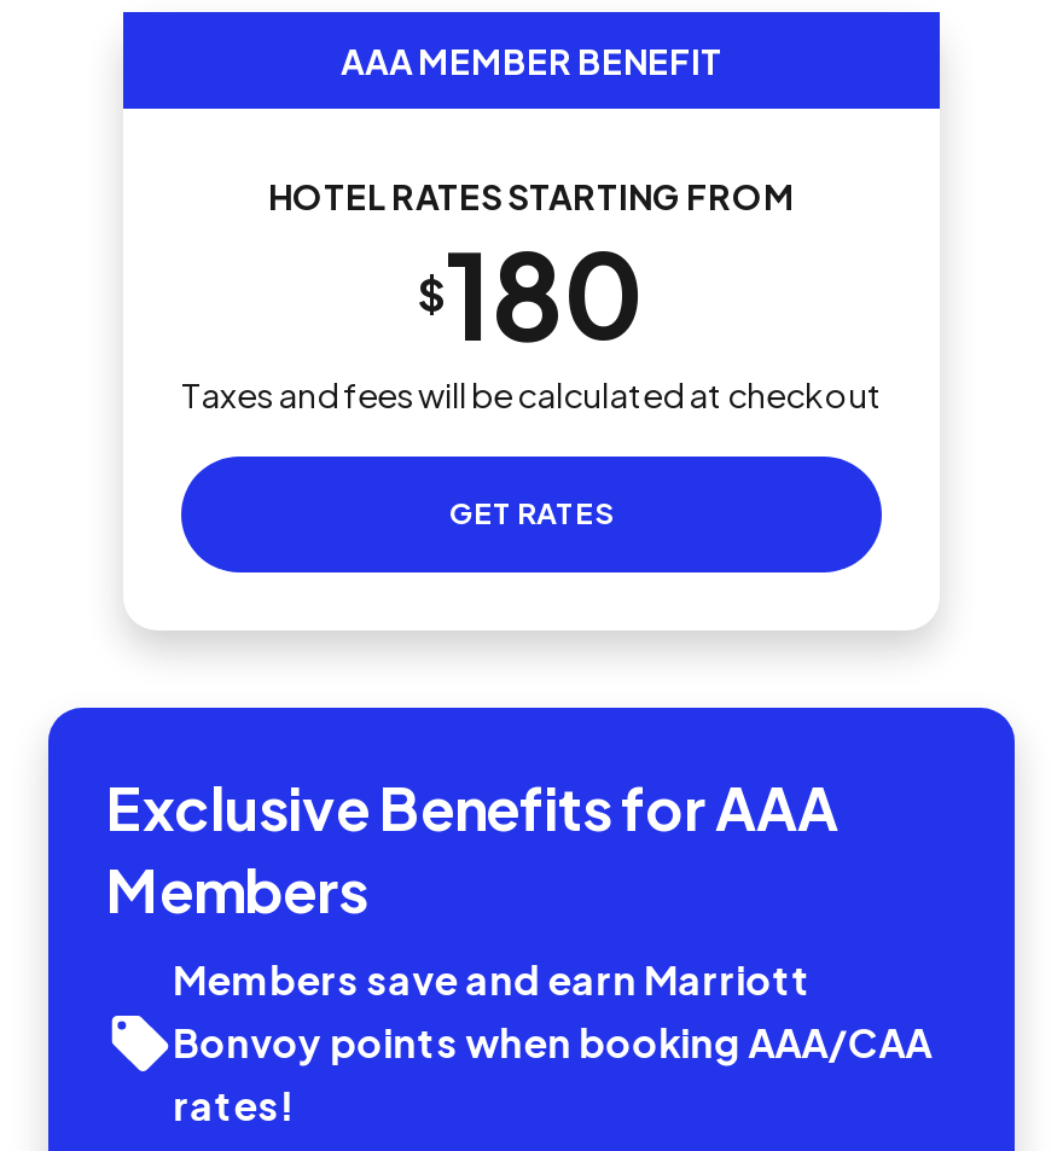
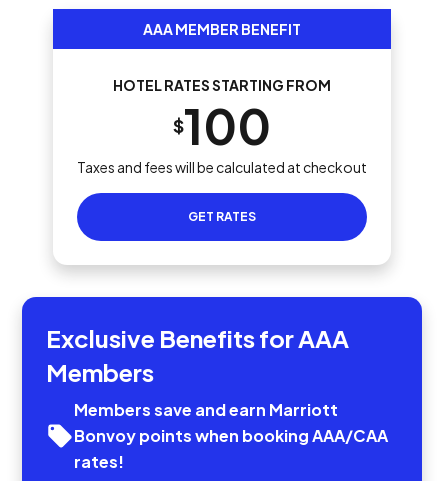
[418,220,645,367] $180 -> [173,95,271,156] $100

